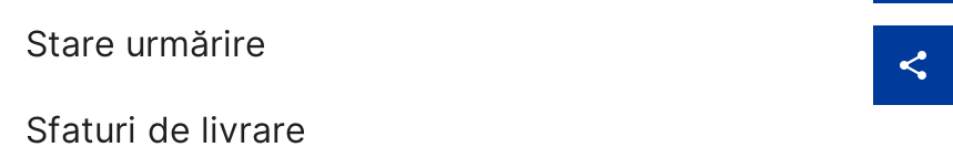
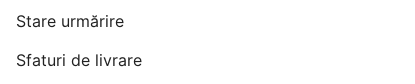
[871,23,946,107] [image] -> none

